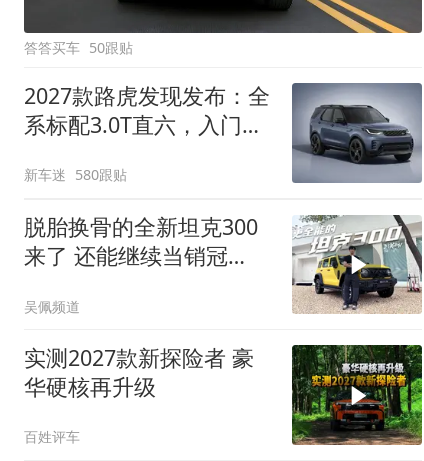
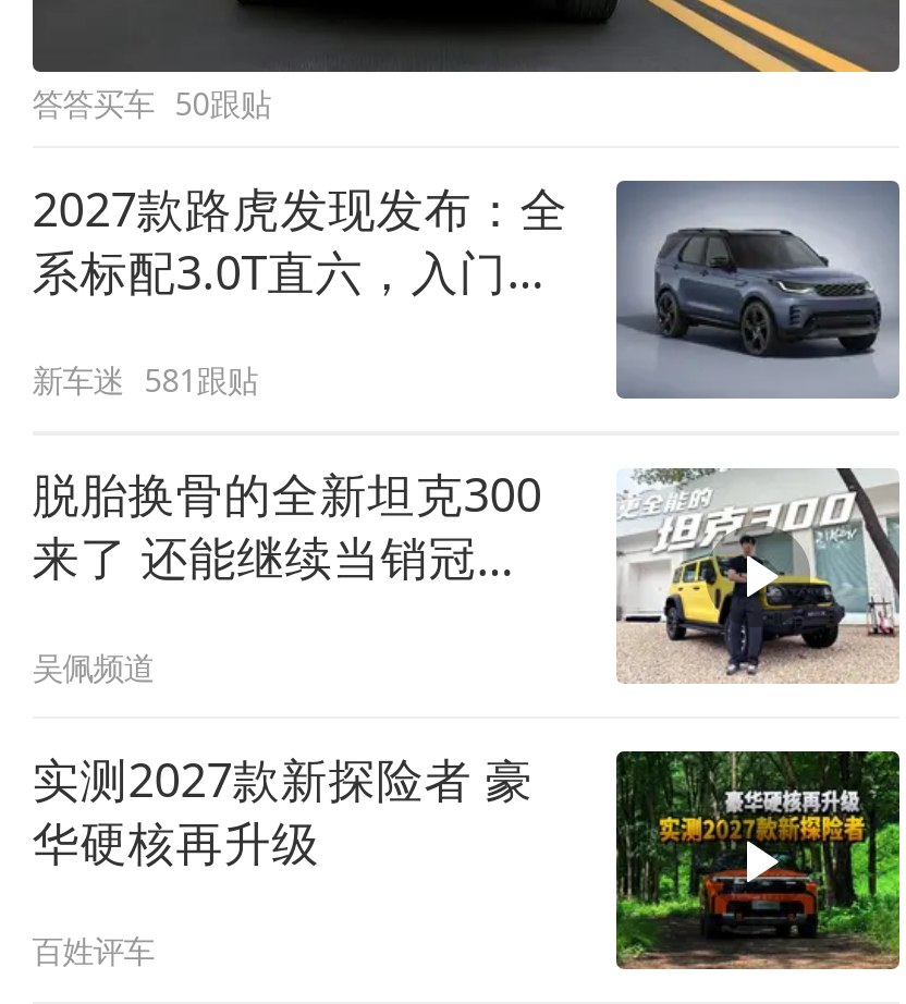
[24,165,127,184] 新车迷 580跟贴 -> [32,360,258,401] 新车迷 581跟贴

